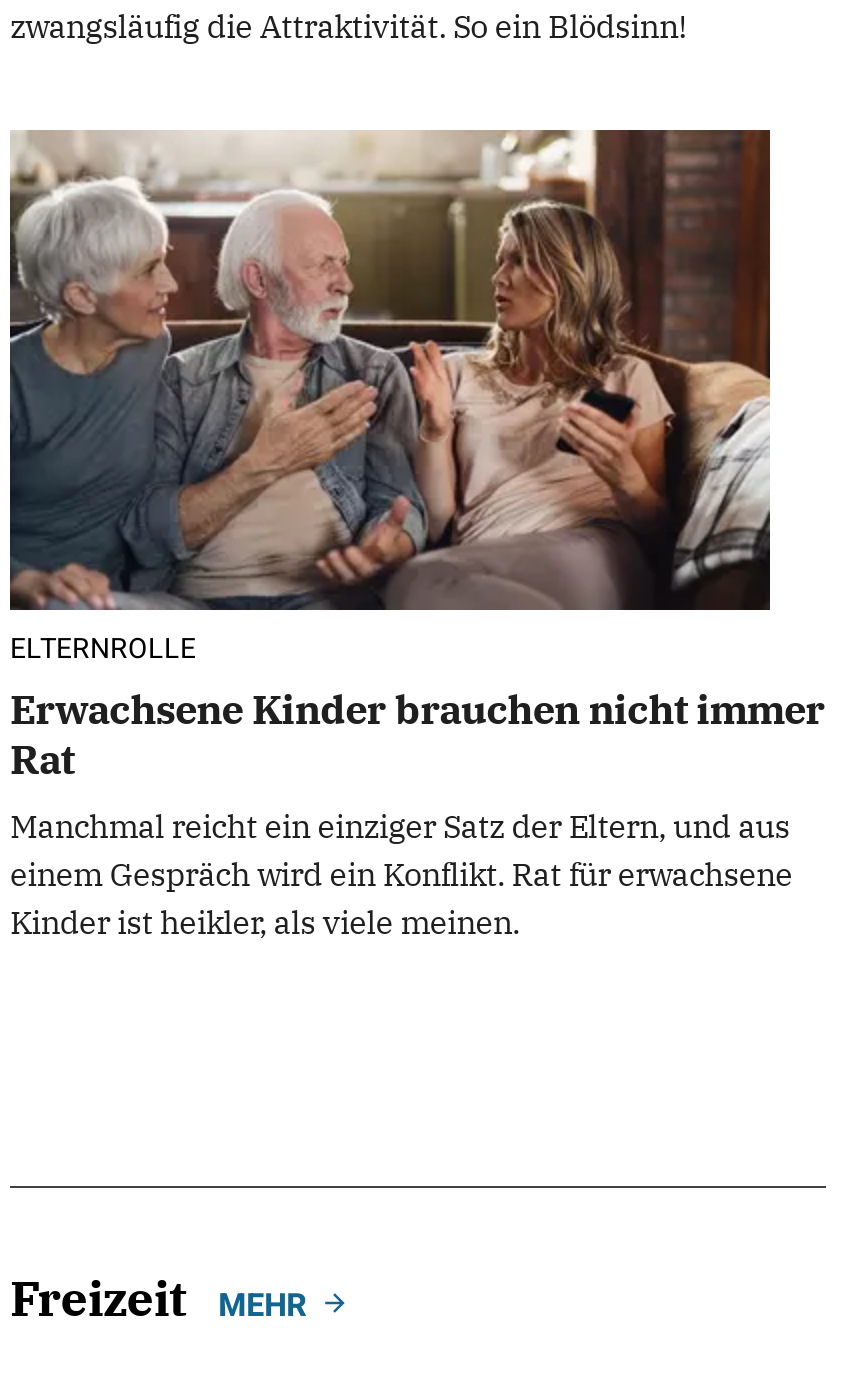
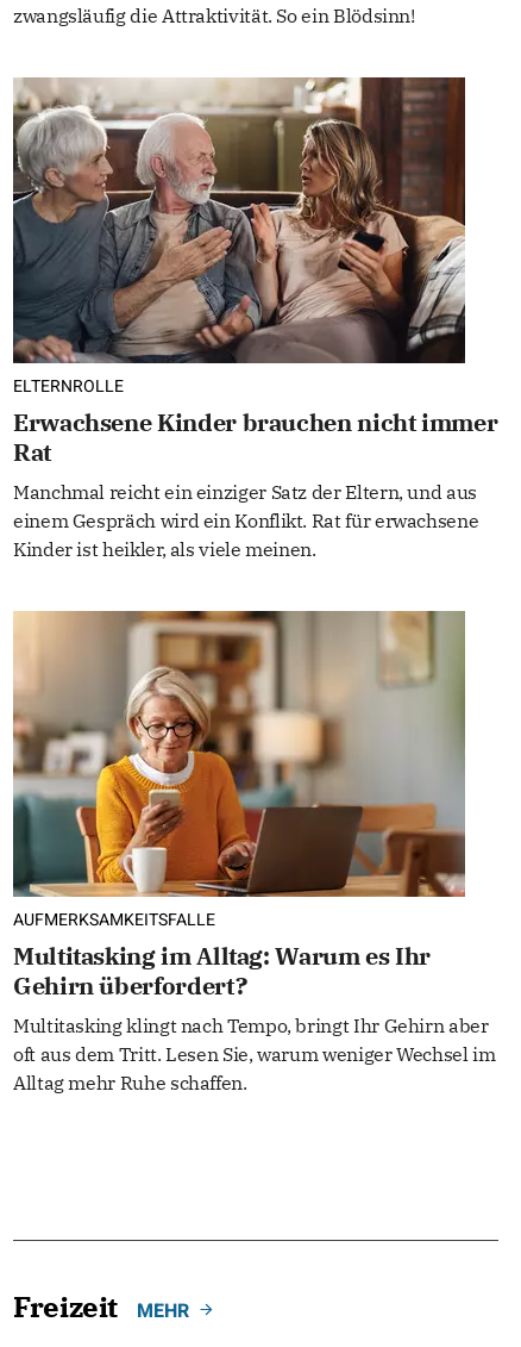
none -> [12,610,496,1095] [image] | AUFMERKSAMKEITSFALLE | Multitasking im Alltag: Warum es Ihr | Gehirn überfordert? | Multitasking klingt nach Tempo, bringt Ihr Gehirn aber | oft aus dem Tritt. Lesen Sie, warum weniger Wechsel im | Alltag mehr Ruhe schaffen.

